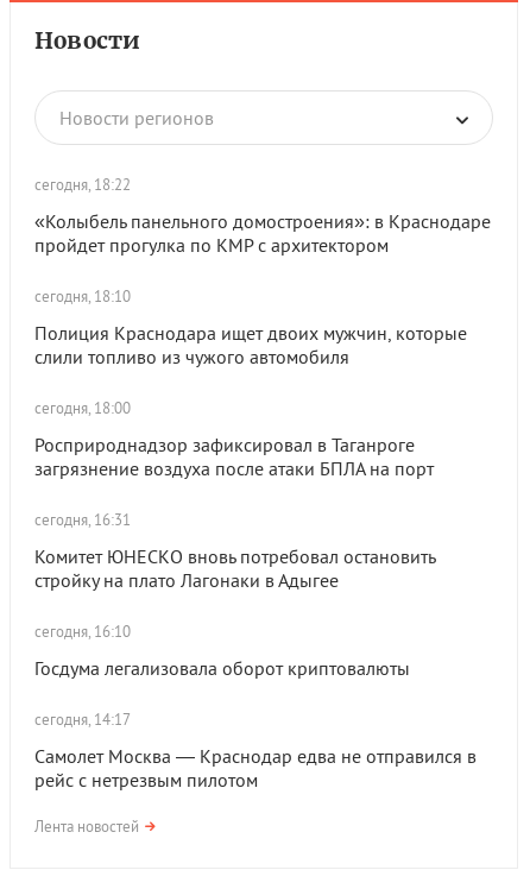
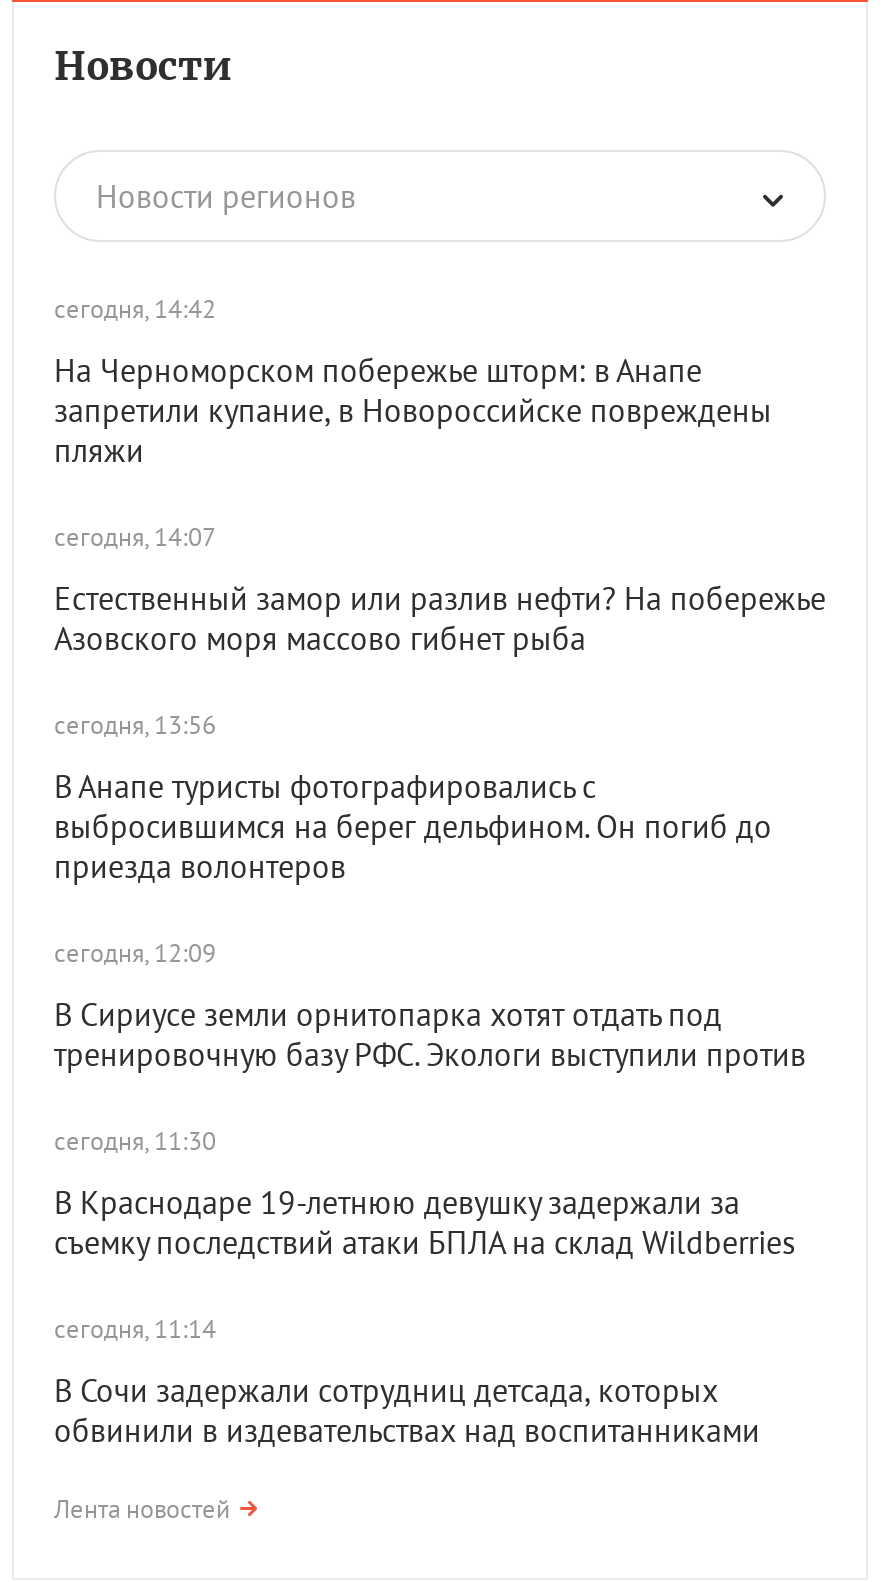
[34,175,131,195] сегодня, 18:22 -> [54,292,216,326] сегодня, 14:42
[34,209,491,257] «Колыбель панельного домостроения»: в Краснодаре | пройдет прогулка по КМР с архитектором -> [54,350,772,470] На Черноморском побережье шторм: в Анапе | запретили купание, в Новороссийске повреждены | пляжи
[34,286,131,307] сегодня, 18:10 -> [54,520,216,554] сегодня, 14:07
[34,321,467,368] Полиция Краснодара ищет двоих мужчин, которые | слили топливо из чужого автомобиля -> [54,578,826,658] Естественный замор или разлив нефти? На побережье | Азовского моря массово гибнет рыба
[34,398,131,418] сегодня, 18:00 -> [54,708,216,742] сегодня, 13:56
[34,433,434,480] Росприроднадзор зафиксировал в Таганроге | загрязнение воздуха после атаки БПЛА на порт -> [54,766,772,886] В Анапе туристы фотографировались с | выбросившимся на берег дельфином. Он погиб до | приезда волонтеров
[34,510,131,530] сегодня, 16:31 -> [54,936,216,970] сегодня, 12:09
[34,544,435,592] Комитет ЮНЕСКО вновь потребовал остановить | стройку на плато Лагонаки в Адыгее -> [54,994,806,1074] В Сириусе земли орнитопарка хотят отдать под | тренировочную базу РФС. Экологи выступили против
[34,622,131,642] сегодня, 16:10 -> [54,1124,216,1158] сегодня, 11:30
[34,656,410,680] Госдума легализовала оборот криптовалюты -> [54,1182,796,1262] В Краснодаре 19-летнюю девушку задержали за | съемку последствий атаки БПЛА на склад Wildberries
[34,710,131,730] сегодня, 14:17 -> [54,1312,216,1346] сегодня, 11:14
[34,744,477,792] Самолет Москва — Краснодар едва не отправился в | рейс с нетрезвым пилотом -> [54,1370,760,1450] В Сочи задержали сотрудниц детсада, которых | обвинили в издевательствах над воспитанниками

